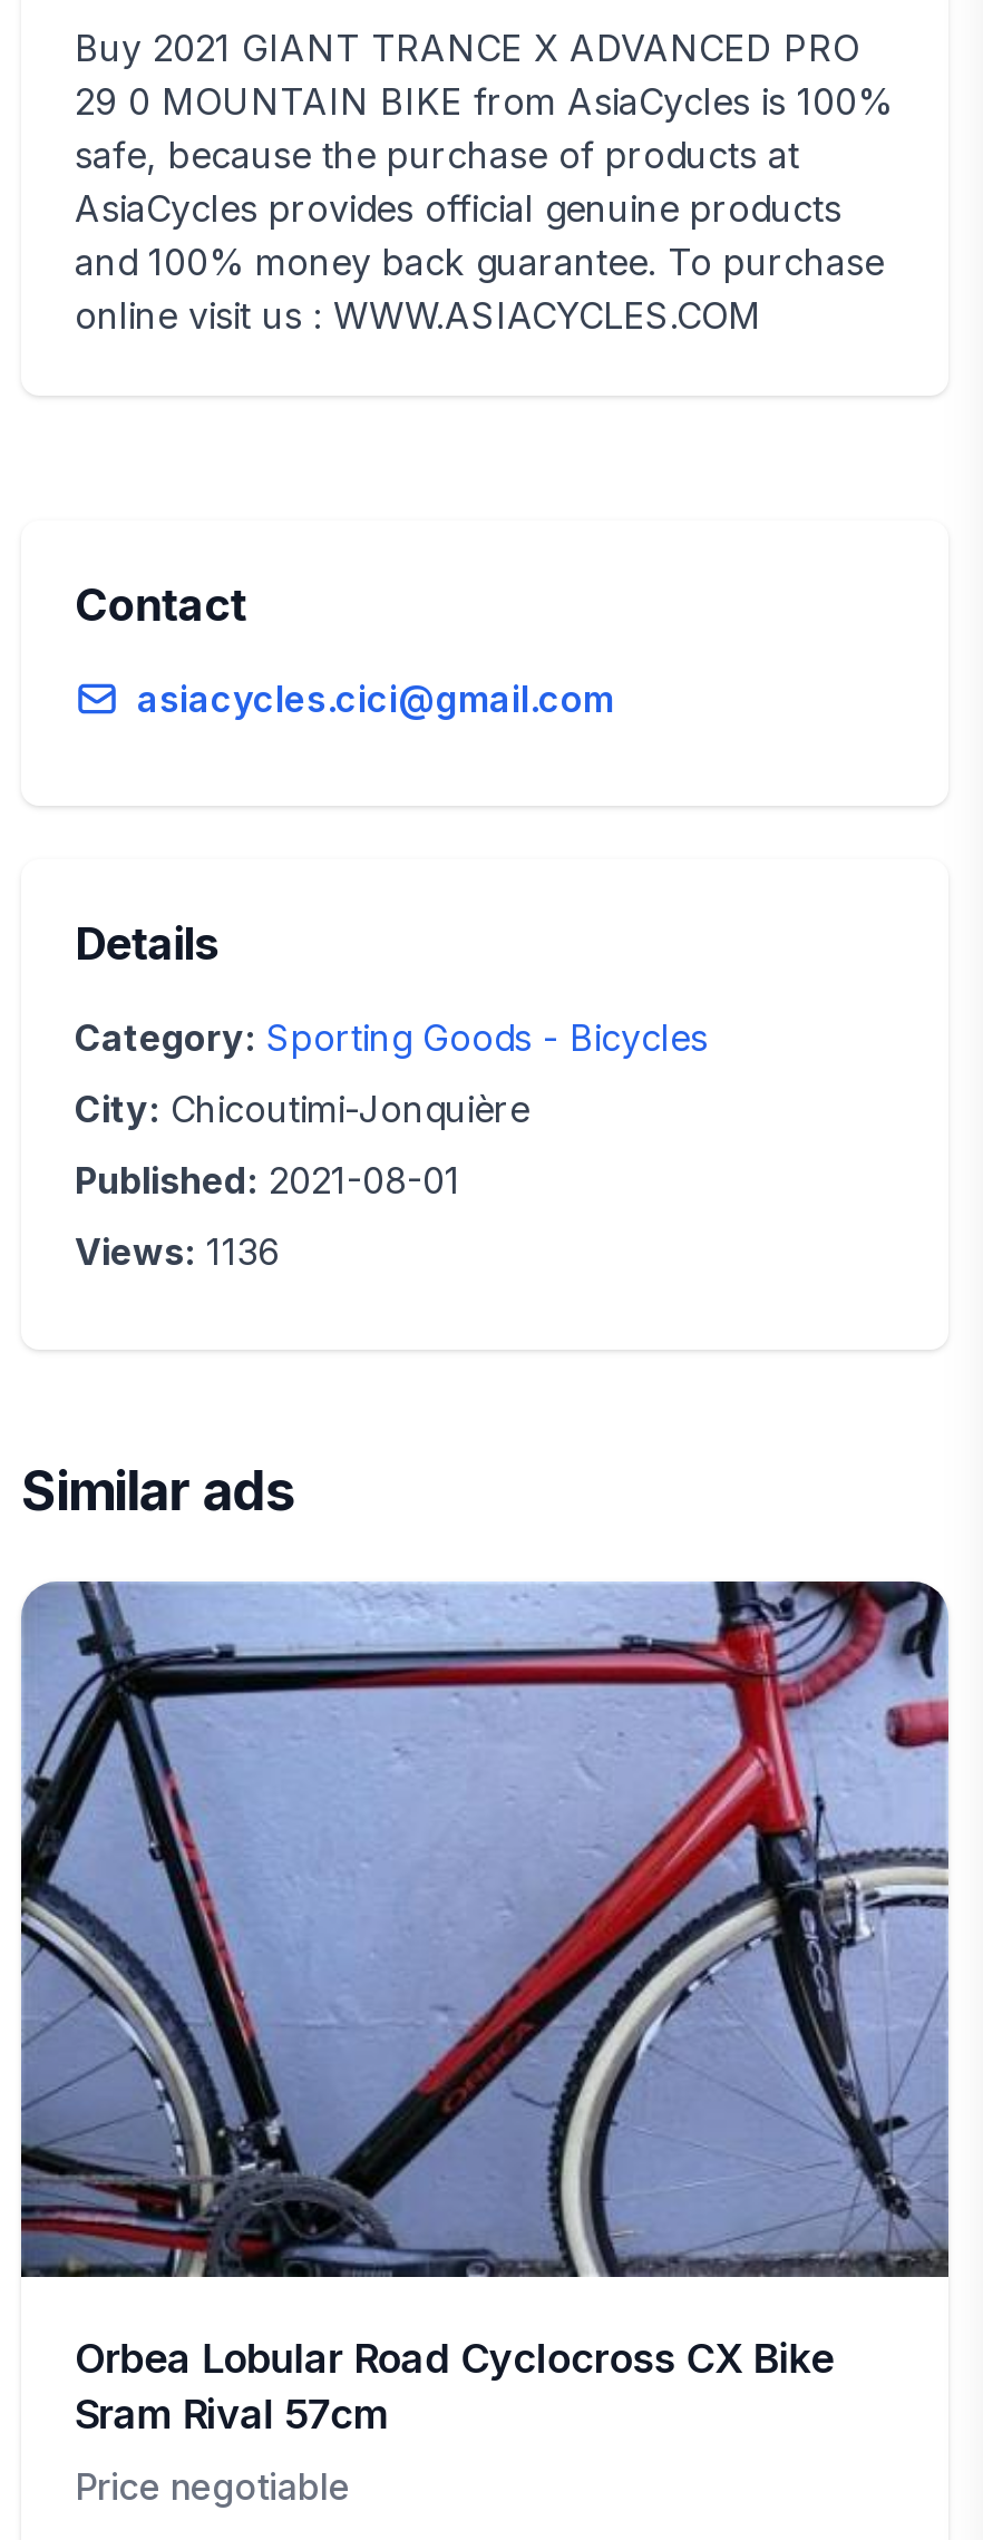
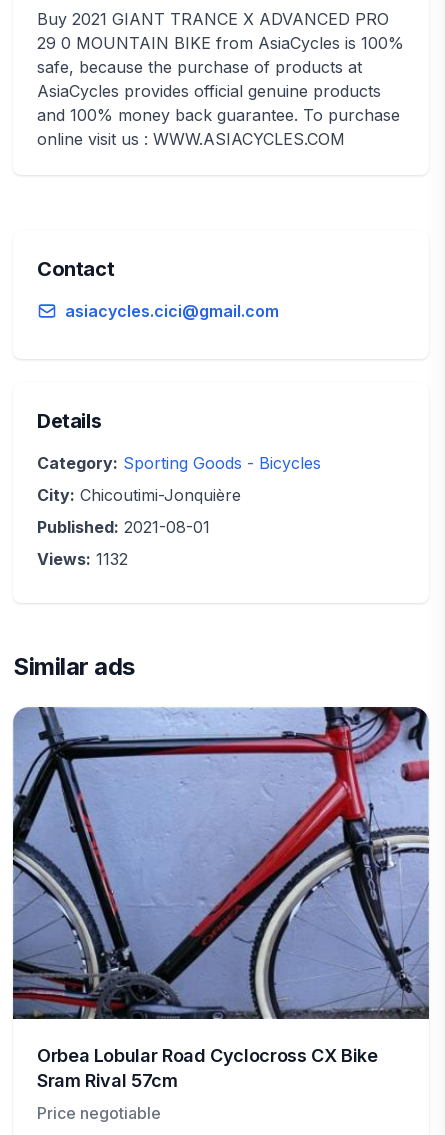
[75,1229,280,1274] Views: 1136 -> [37,549,128,569] Views: 1132

